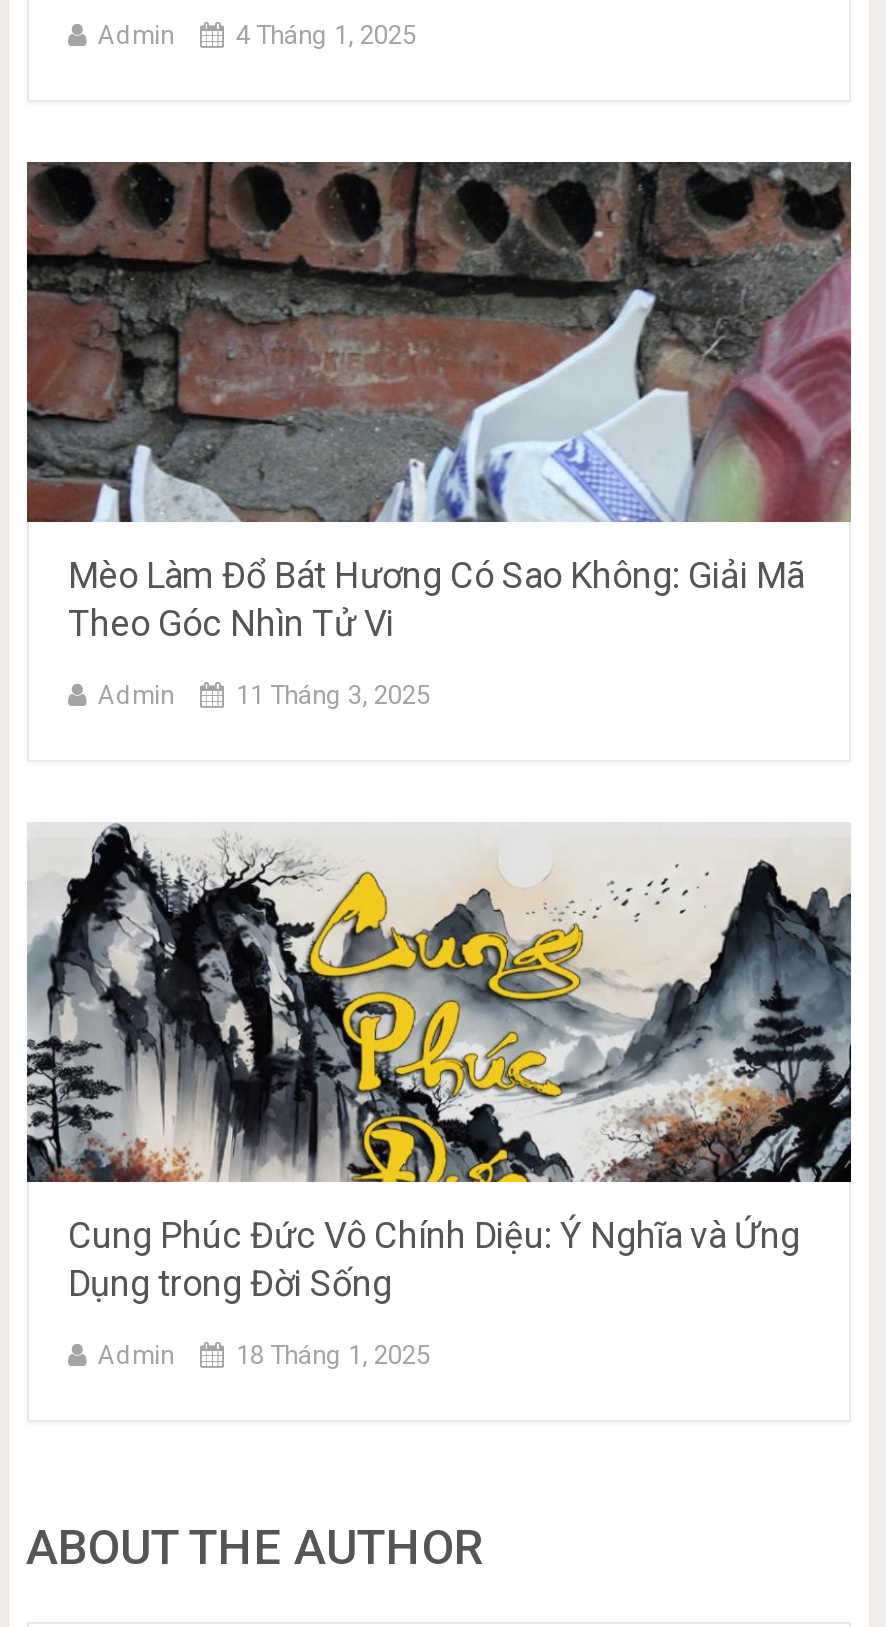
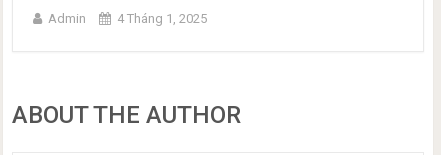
[25,160,853,710] [image] | Mèo Làm Đổ Bát Hương Có Sao Không: Giải Mã | Theo Góc Nhìn Tử Vi | Admin | 11 Tháng 3, 2025 -> none
[25,822,853,1370] [image] | Cung Phúc Đức Vô Chính Diệu: Ý Nghĩa và Ứng | Dụng trong Đời Sống | Admin | 18 Tháng 1, 2025 -> none

